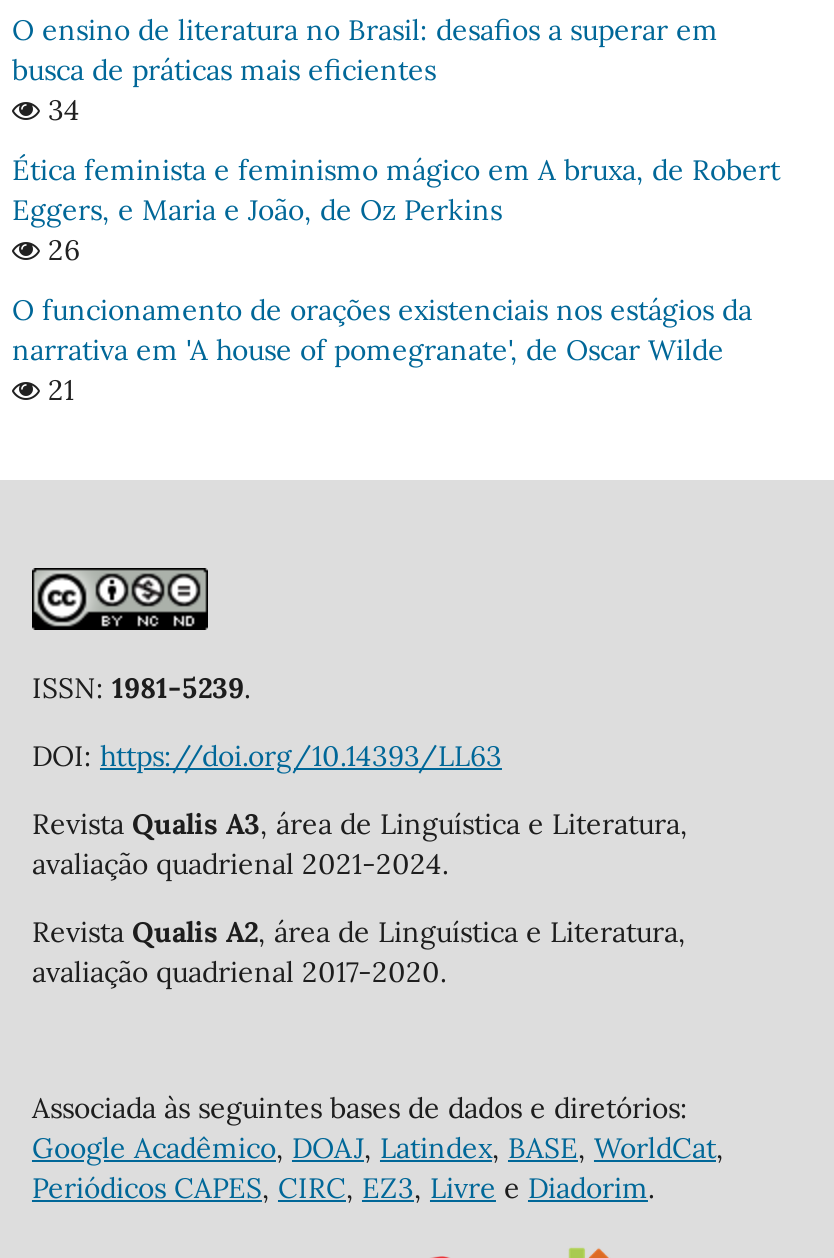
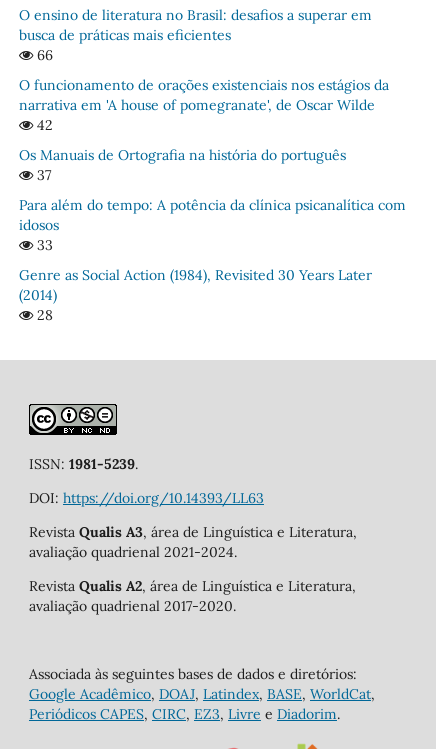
[12,92,780,268] 34 | Ética feminista e feminismo mágico em A bruxa, de Robert | Eggers, e Maria e João, de Oz Perkins | 26 -> [33,46,53,64] 66
moved [12,292,752,368] -> [19,76,389,114]: O funcionamento de orações existenciais nos estágios da | narrativa em 'A house of pomegranate', de Oscar Wilde
[40,372,74,408] 21 -> [19,116,406,324] 42 | Os Manuais de Ortografia na história do português | 37 | Para além do tempo: A potência da clínica psicanalítica com | idosos | 33 | Genre as Social Action (1984), Revisited 30 Years Later | (2014) | 28

